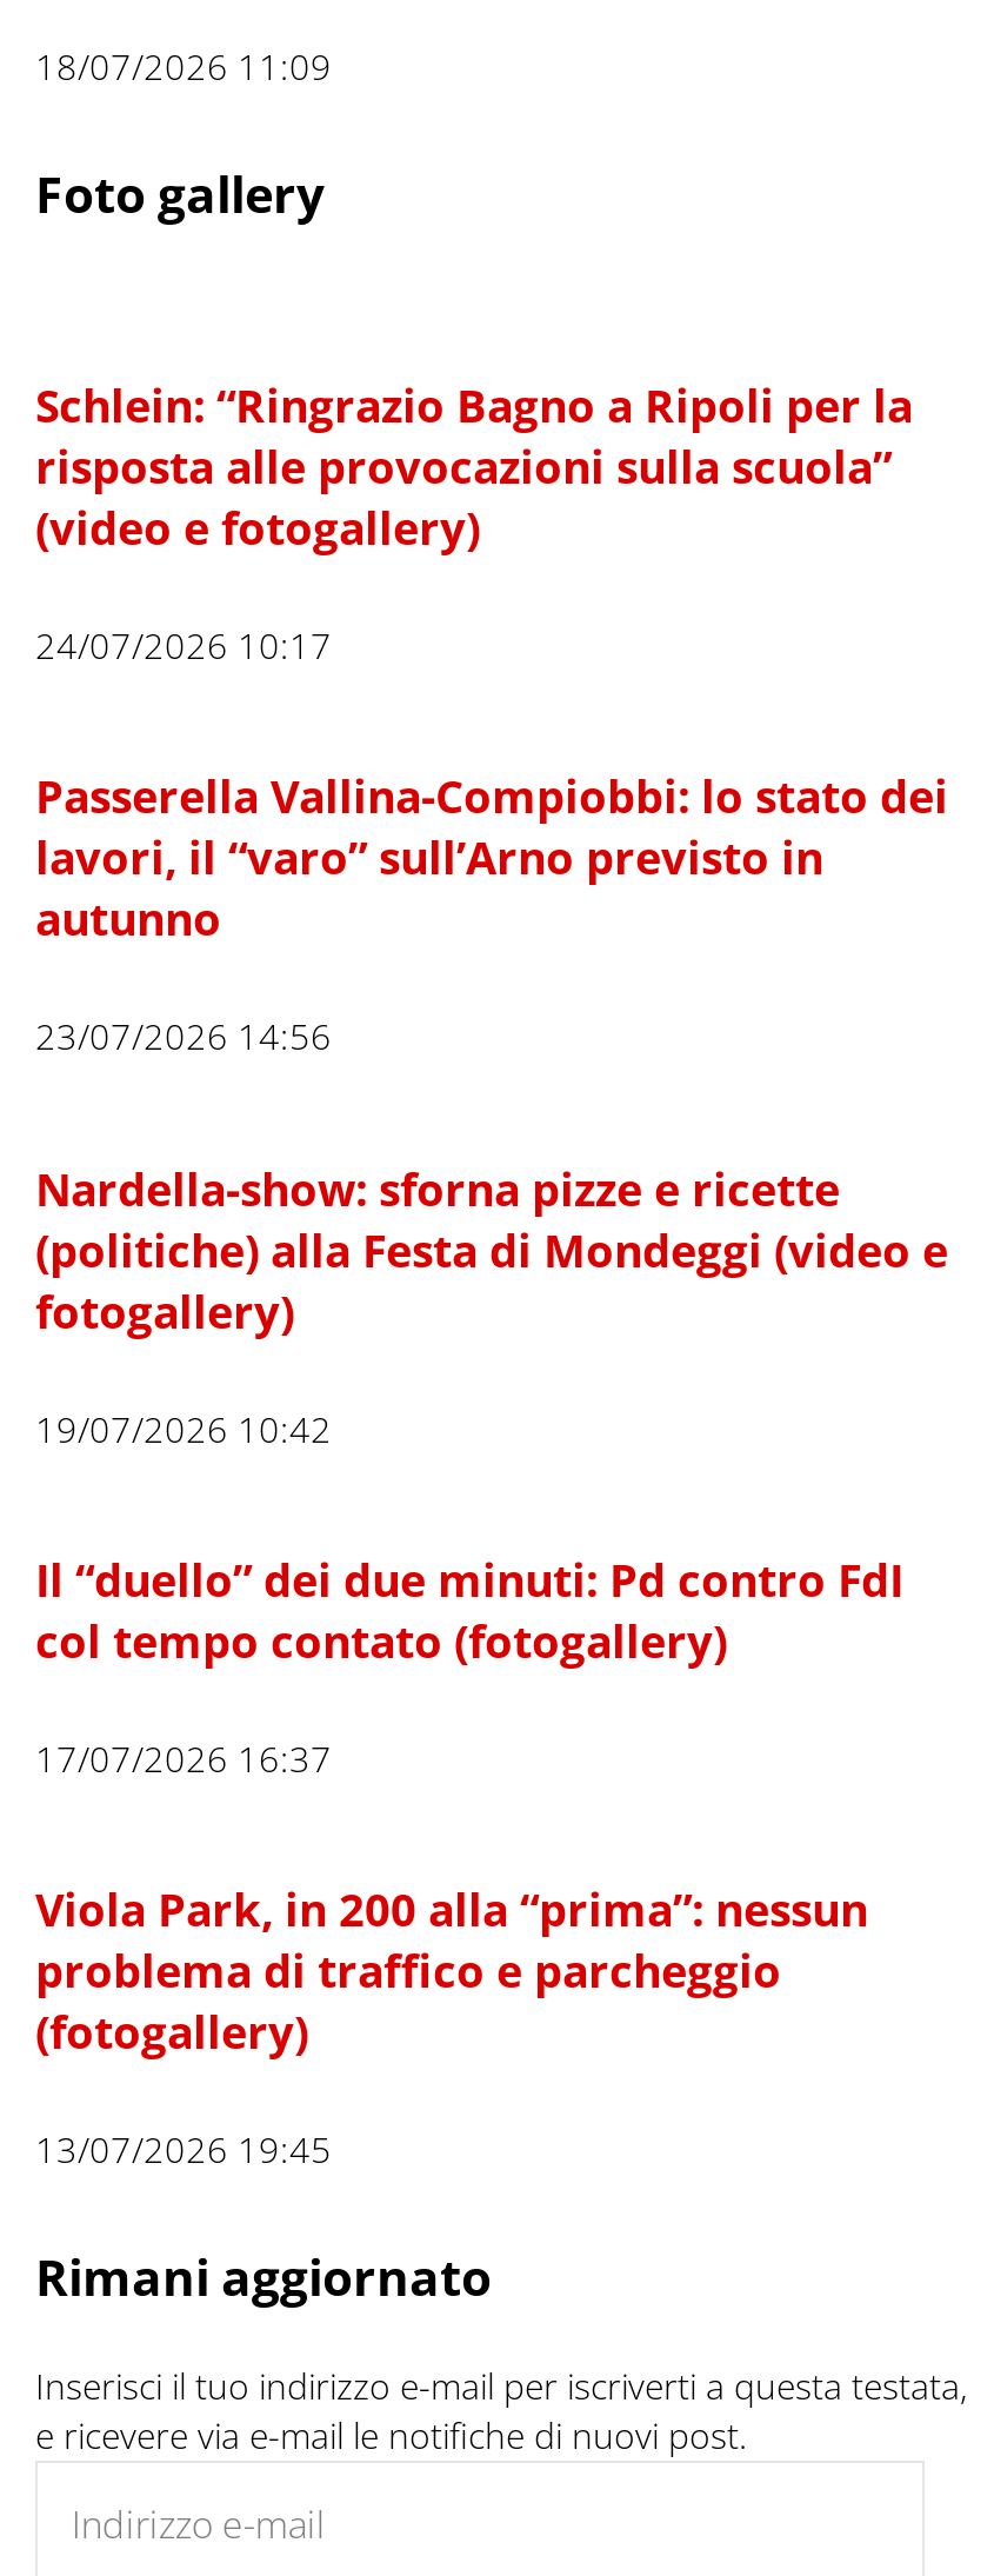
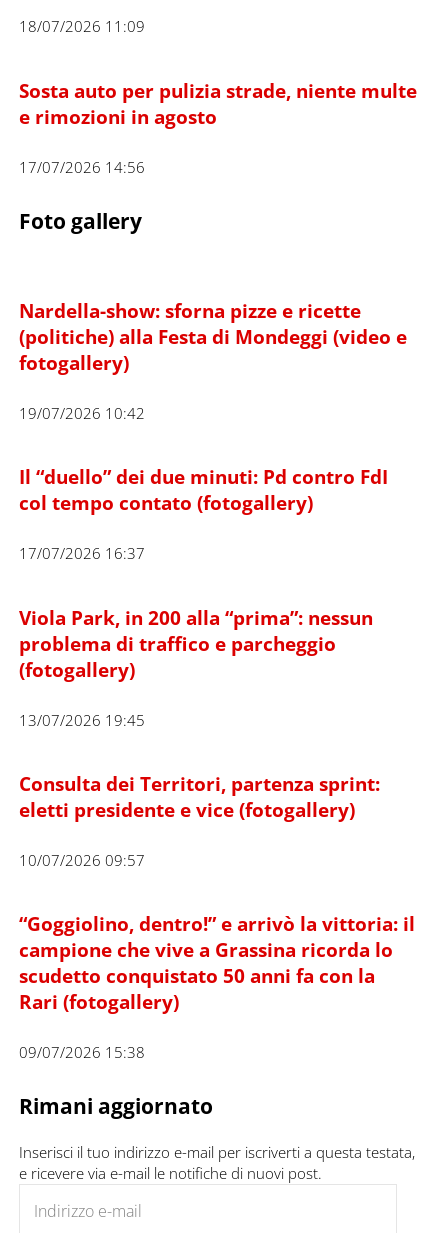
none -> [19,78,417,176] Sosta auto per pulizia strade, niente multe | e rimozioni in agosto | 17/07/2026 14:56
[35,375,948,1060] Schlein: “Ringrazio Bagno a Ripoli per la | risposta alle provocazioni sulla scuola” | (video e fotogallery) | 24/07/2026 10:17 | Passerella Vallina-Compiobbi: lo stato dei | lavori, il “varo” sull’Arno previsto in | autunno | 23/07/2026 14:56 -> none
moved [35,1158,948,2173] -> [19,298,407,729]: Nardella-show: sforna pizze e ricette | (politiche) alla Festa di Mondeggi (video e | fotogallery) | ... | (fotogallery) | 13/07/2026 19:45
none -> [19,771,415,1062] Consulta dei Territori, partenza sprint: | eletti presidente e vice (fotogallery) | 10/07/2026 09:57 | “Goggiolino, dentro!” e arrivò la vittoria: il | campione che vive a Grassina ricorda lo | scudetto conquistato 50 anni fa con la | Rari (fotogallery) | 09/07/2026 15:38

